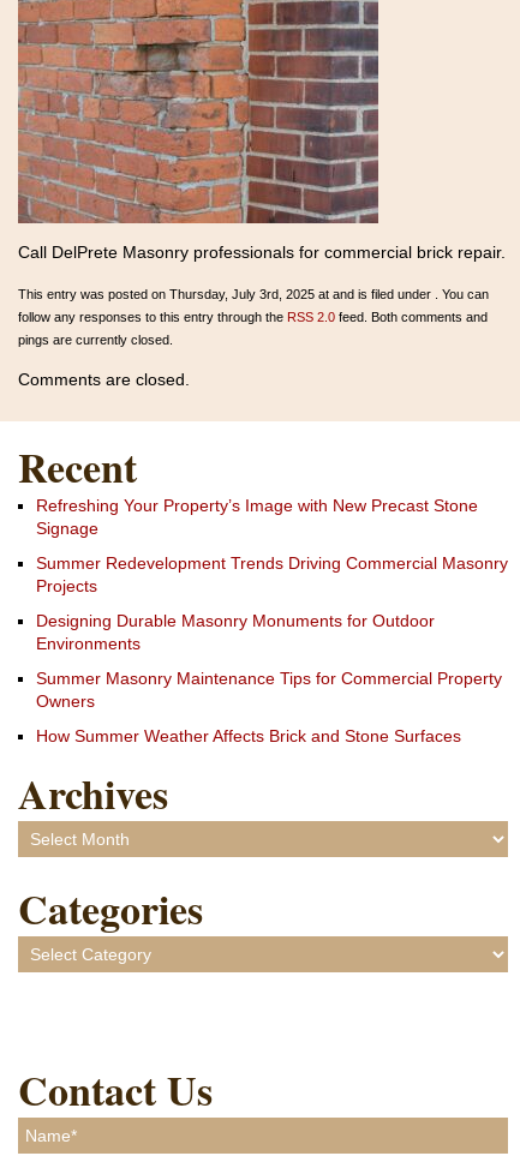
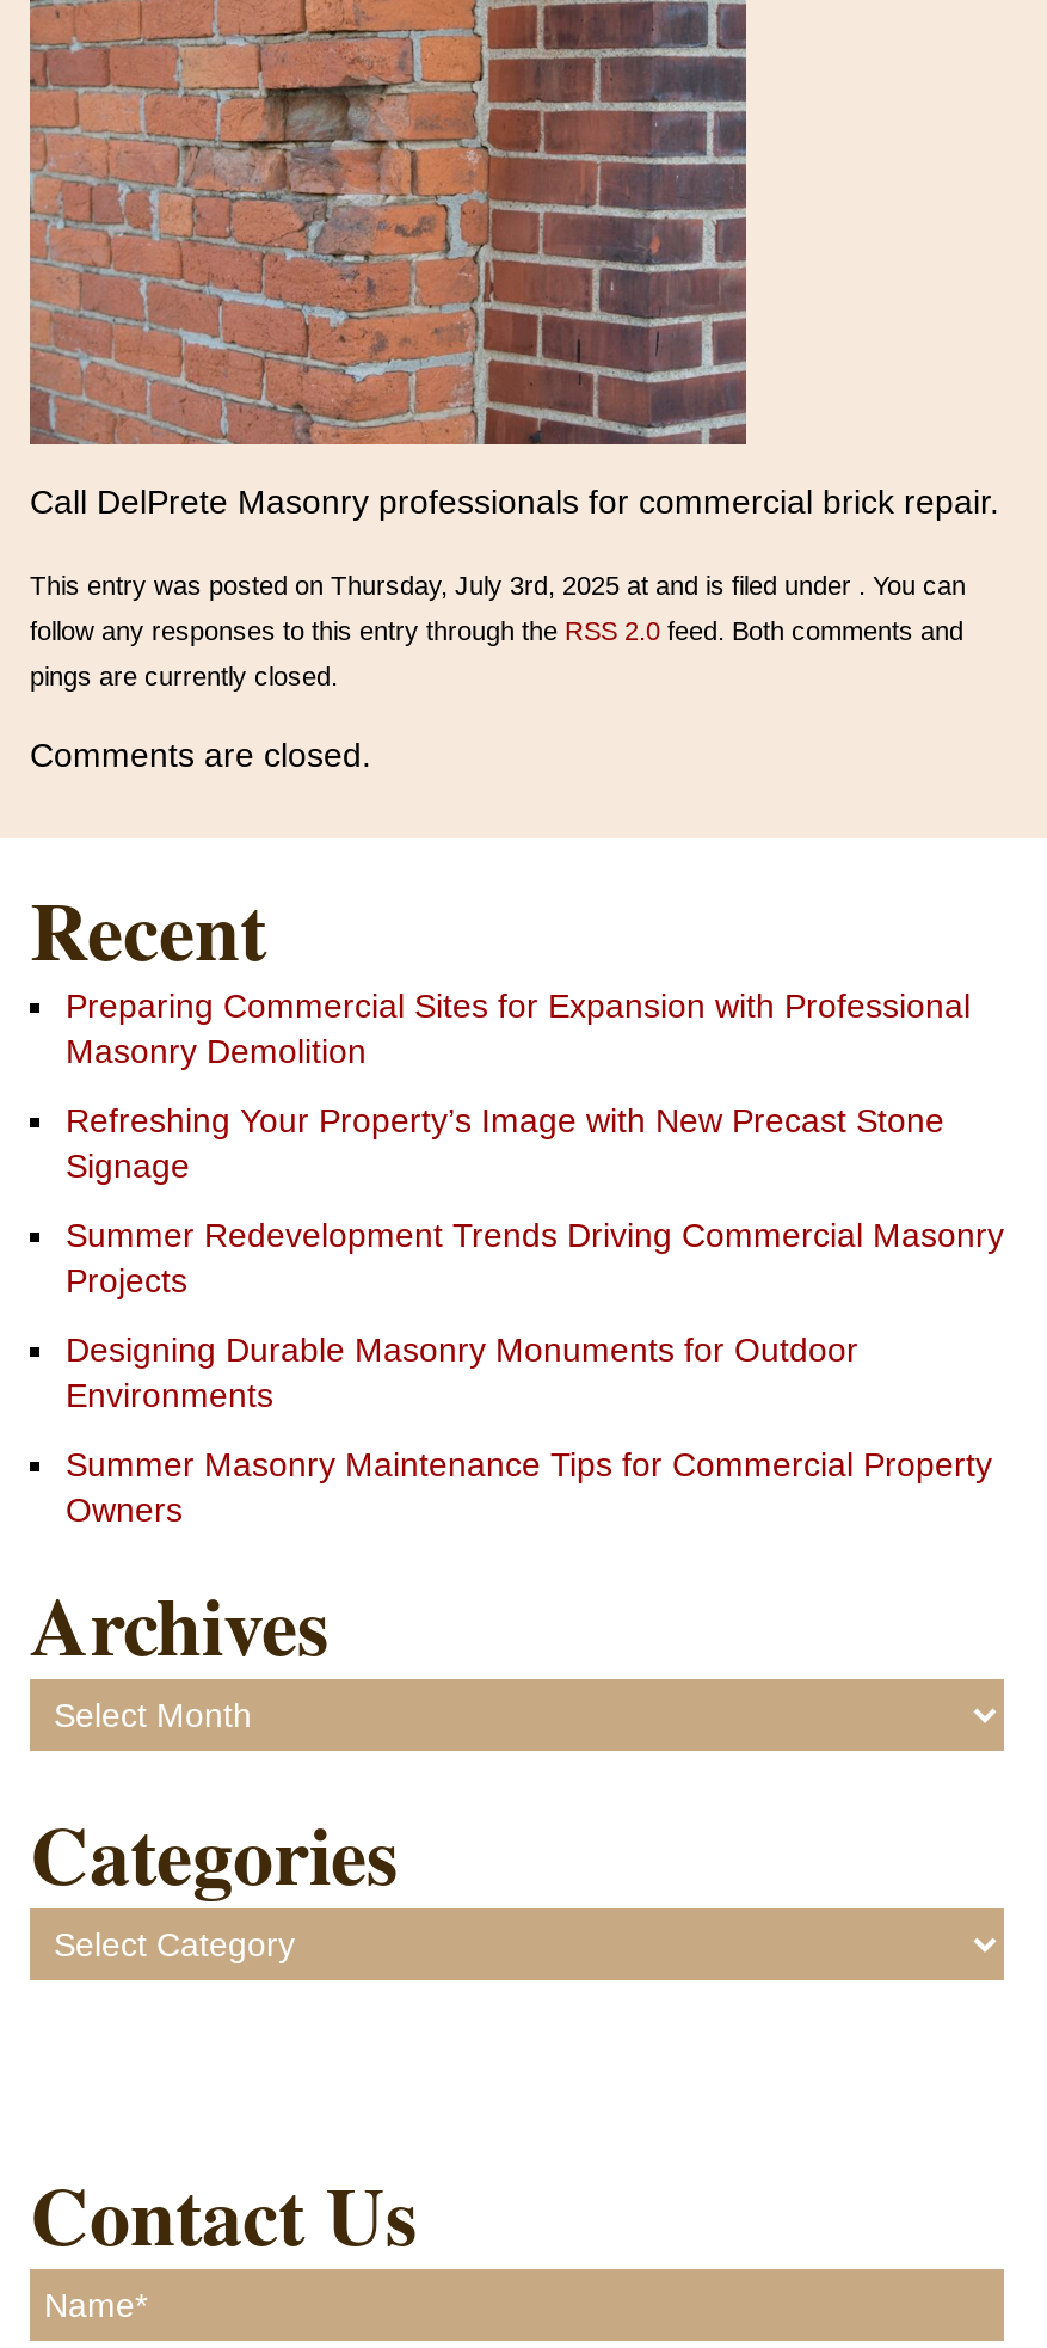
none -> [66,987,971,1070] Preparing Commercial Sites for Expansion with Professional | Masonry Demolition
moved [36,496,508,711] -> [66,1101,1004,1529]: Refreshing Your Property’s Image with New Precast Stone | Signage | Summer Redevelopment Trends Driving Commercial Masonry | Projects | Designing Durable Masonry Monuments for Outdoor | Environments | Summer Masonry Maintenance Tips for Commercial Property | Owners
[36,726,461,746] How Summer Weather Affects Brick and Stone Surfaces -> none

